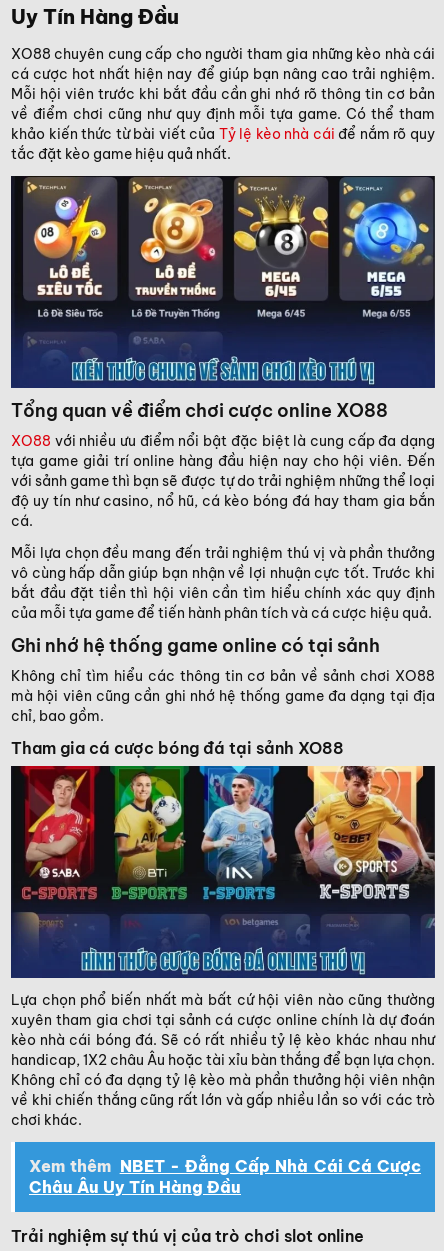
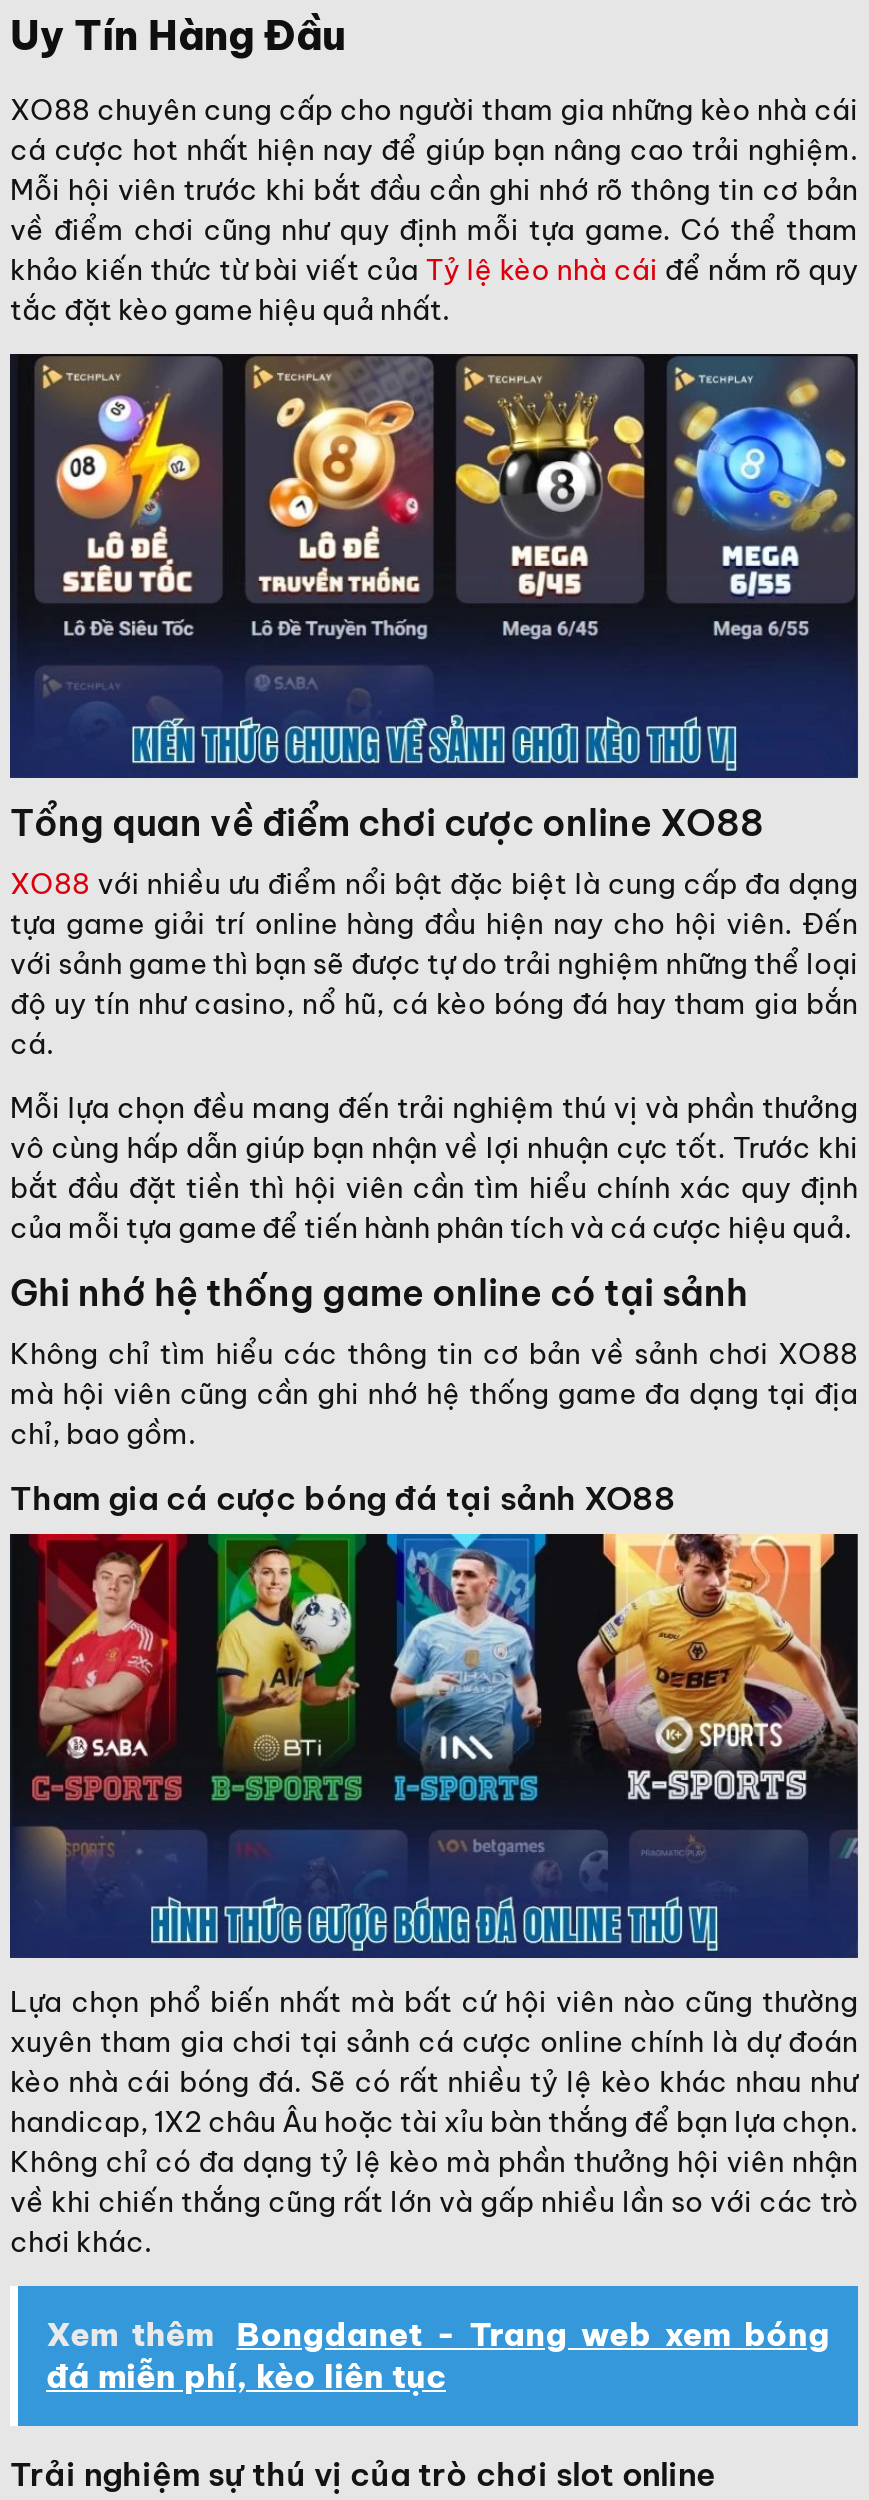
[29,1156,421,1197] Xem thêm NBET - Đẳng Cấp Nhà Cái Cá Cược | Châu Âu Uy Tín Hàng Đầu -> [46,2312,830,2394] Xem thêm Bongdanet - Trang web xem bóng | đá miễn phí, kèo liên tục

